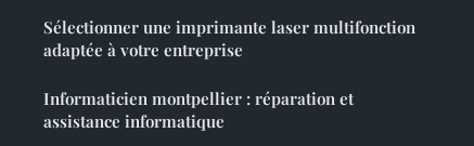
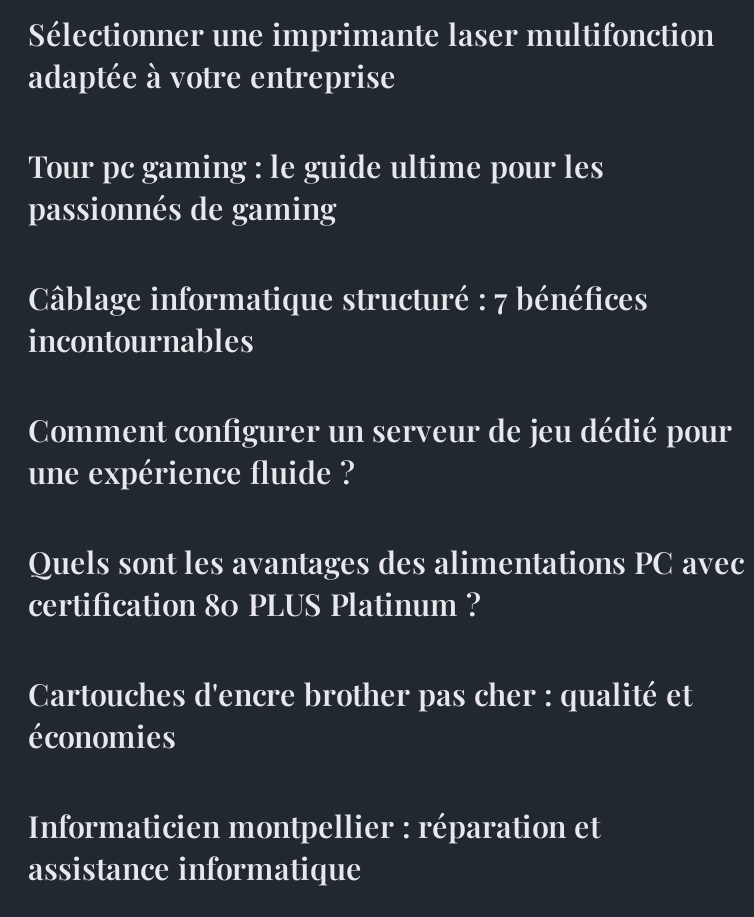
none -> [28,146,744,756] Tour pc gaming : le guide ultime pour les | passionnés de gaming | Câblage informatique structuré : 7 bénéfices | incontournables | Comment configurer un serveur de jeu dédié pour | une expérience fluide ? | Quels sont les avantages des alimentations PC avec | certification 80 PLUS Platinum ? | Cartouches d'encre brother pas cher : qualité et | économies

